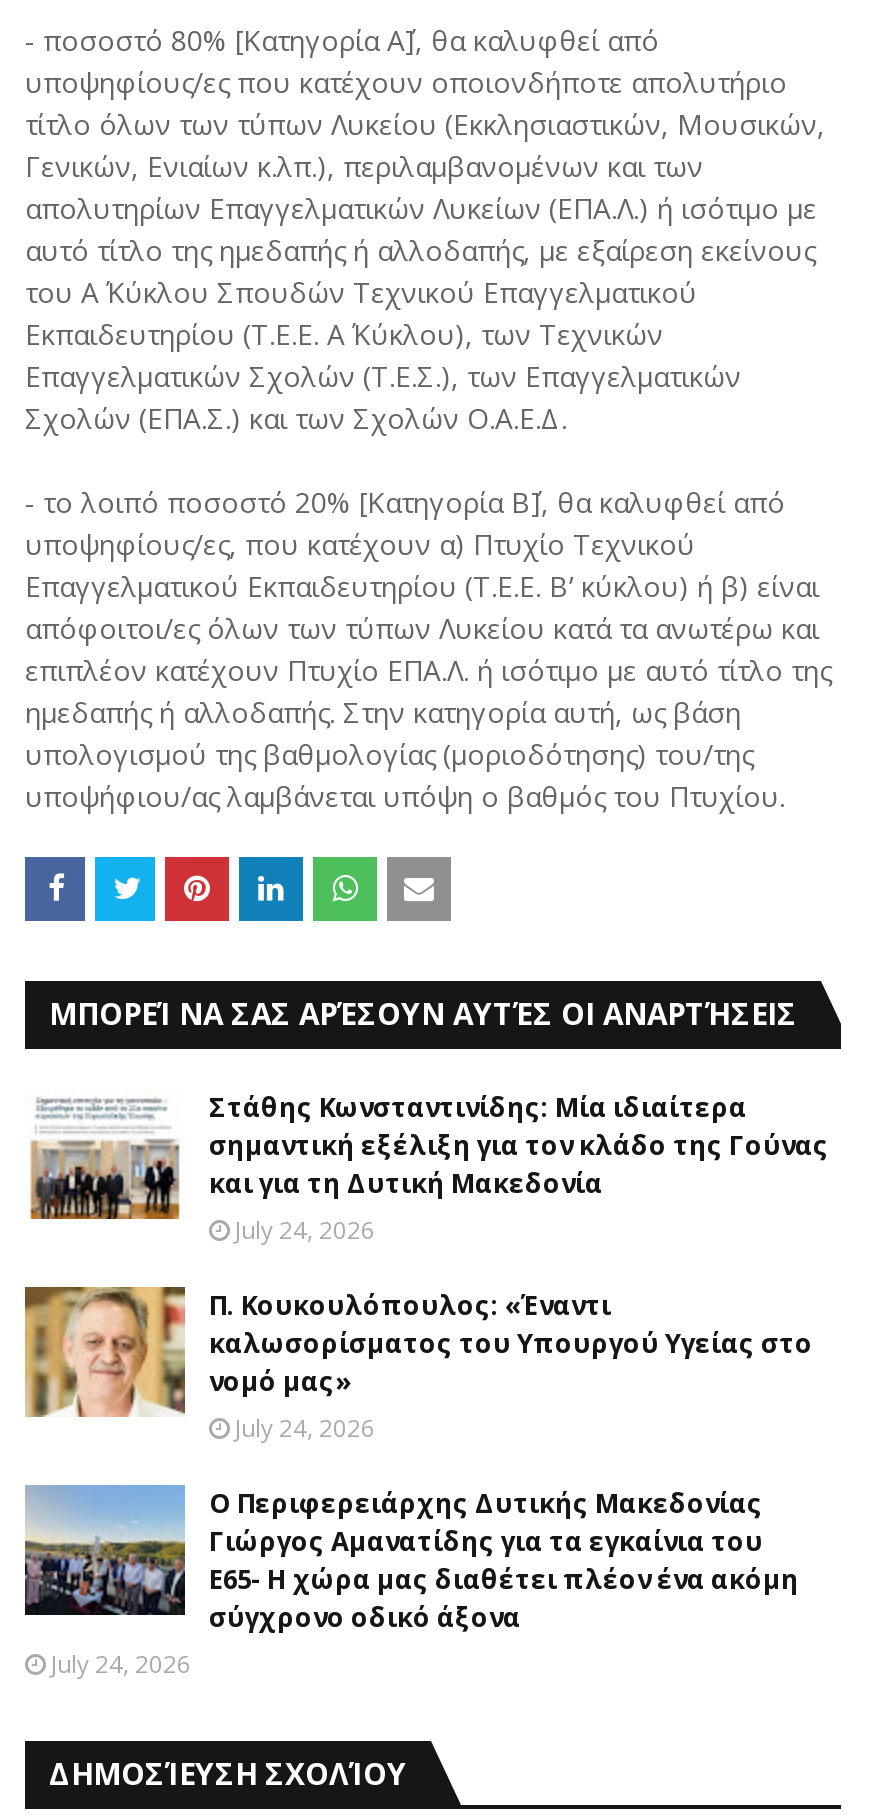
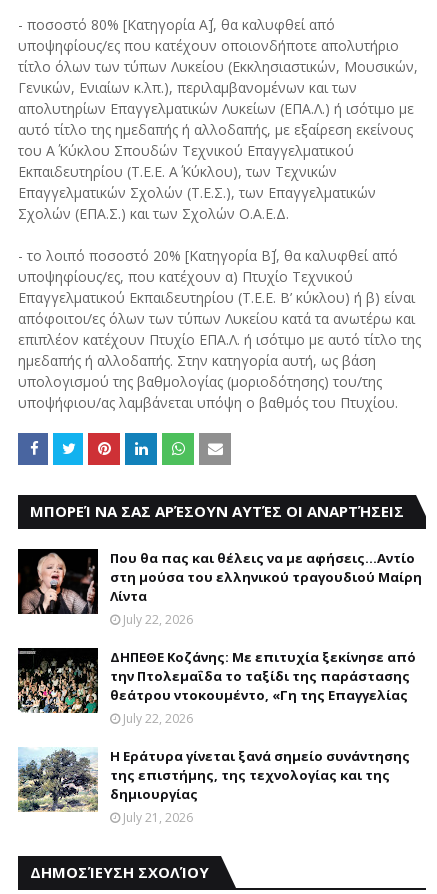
[25,1088,829,1246] [image] | Στάθης Κωνσταντινίδης: Μία ιδιαίτερα | σημαντική εξέλιξη για τον κλάδο της Γούνας | και για τη Δυτική Μακεδονία | July 24, 2026 -> [17,548,422,627] [image] | Που θα πας και θέλεις να με αφήσεις...Αντίο | στη μούσα του ελληνικού τραγουδιού Μαίρη | Λίντα | July 22, 2026
[23,1285,813,1444] [image] | Π. Κουκουλόπουλος: «Έναντι | καλωσορίσματος του Υπουργού Υγείας στο | νομό μας» | July 24, 2026 -> [17,647,416,726] [image] | ΔΗΠΕΘΕ Κοζάνης: Με επιτυχία ξεκίνησε από | την Πτολεμαΐδα το ταξίδι της παράστασης | θεάτρου ντοκουμέντο, «Γη της Επαγγελίας | July 22, 2026
[25,1483,799,1680] [image] | Ο Περιφερειάρχης Δυτικής Μακεδονίας | Γιώργος Αμανατίδης για τα εγκαίνια του | Ε65- Η χώρα μας διαθέτει πλέον ένα ακόμη | σύγχρονο οδικό άξονα | July 24, 2026 -> [18,746,410,825] [image] | Η Εράτυρα γίνεται ξανά σημείο συνάντησης | της επιστήμης, της τεχνολογίας και της | δημιουργίας | July 21, 2026

